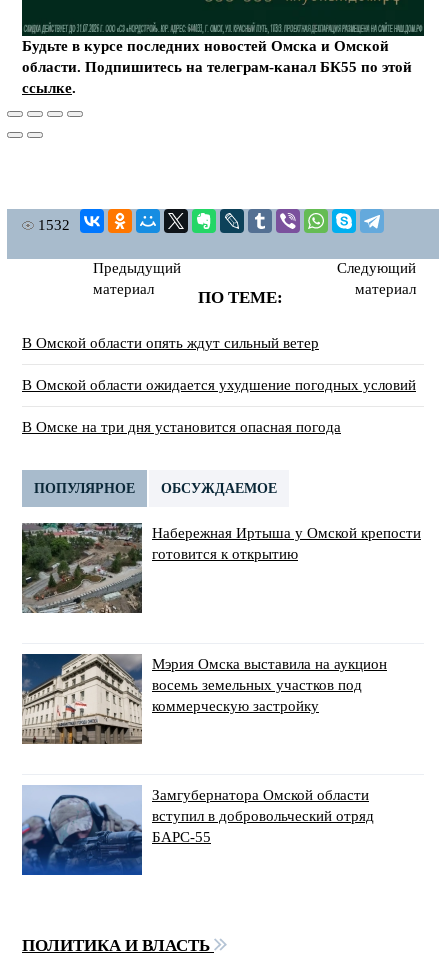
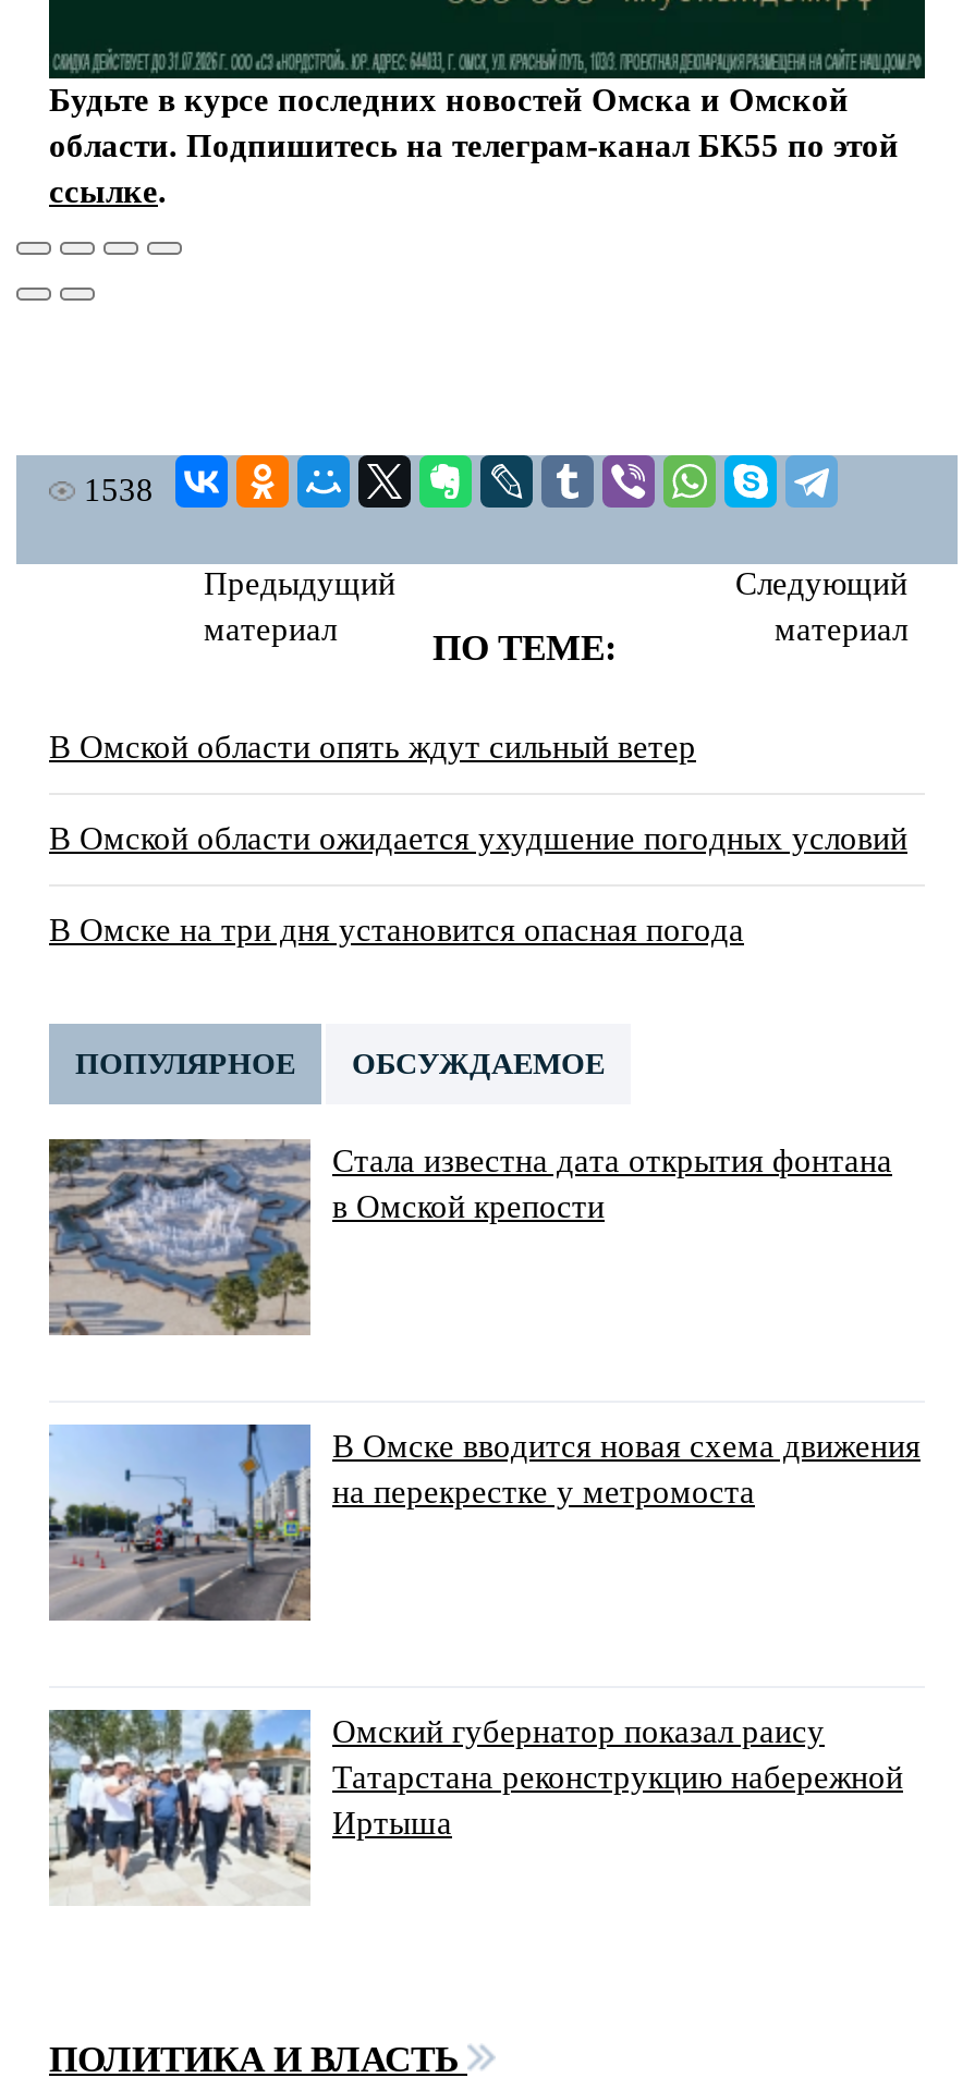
[38,217,70,233] 1532 -> [84,472,154,507] 1538
[21,523,421,613] [image] | Набережная Иртыша у Омской крепости | готовится к открытию -> [47,1139,892,1333] [image] | Стала известна дата открытия фонтана | в Омской крепости
[21,653,387,744] [image] | Мэрия Омска выставила на аукцион | восемь земельных участков под | коммерческую застройку -> [49,1425,921,1621] [image] | В Омске вводится новая схема движения | на перекрестке у метромоста
[21,785,374,876] [image] | Замгубернатора Омской области | вступил в добровольческий отряд | БАРС-55 -> [47,1708,903,1906] [image] | Омский губернатор показал раису | Татарстана реконструкцию набережной | Иртыша

